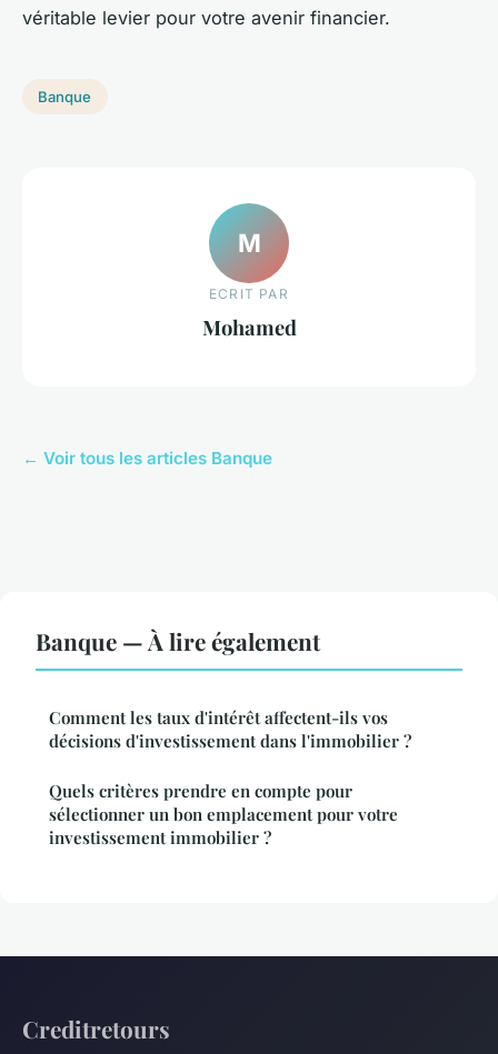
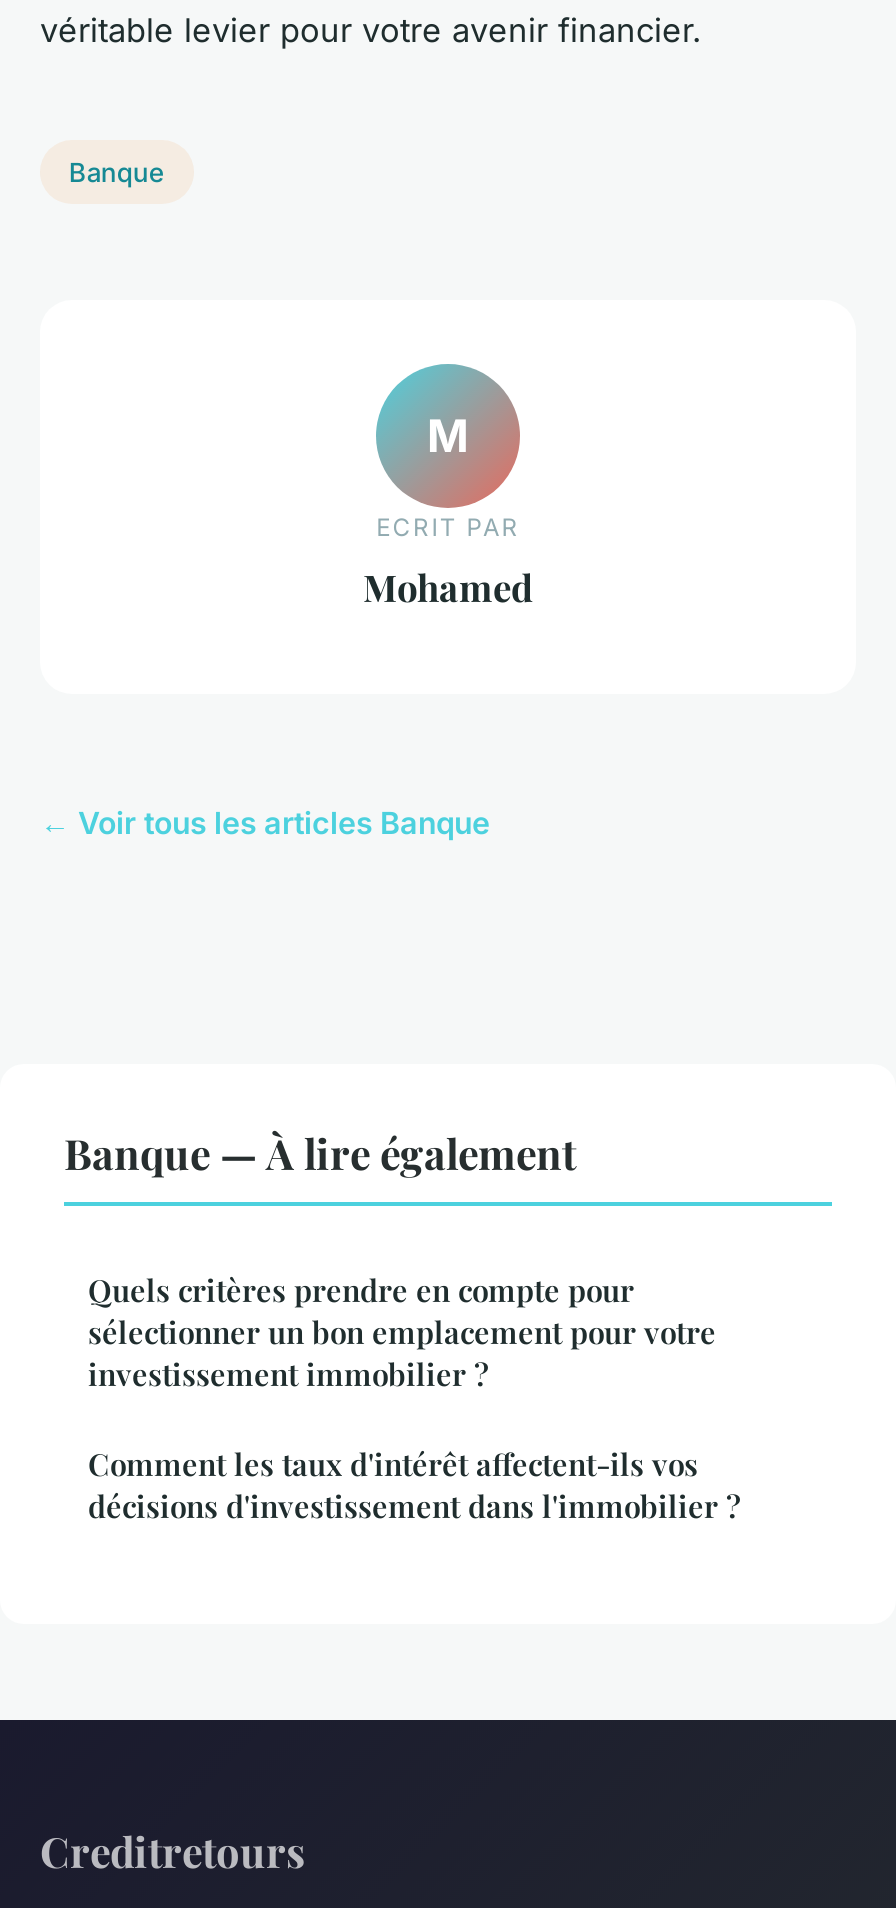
moved [49,706,411,752] -> [88,1444,740,1526]: Comment les taux d'intérêt affectent-ils vos | décisions d'investissement dans l'immobilier ?
moved [49,780,398,848] -> [88,1270,716,1394]: Quels critères prendre en compte pour | sélectionner un bon emplacement pour votre | investissement immobilier ?

